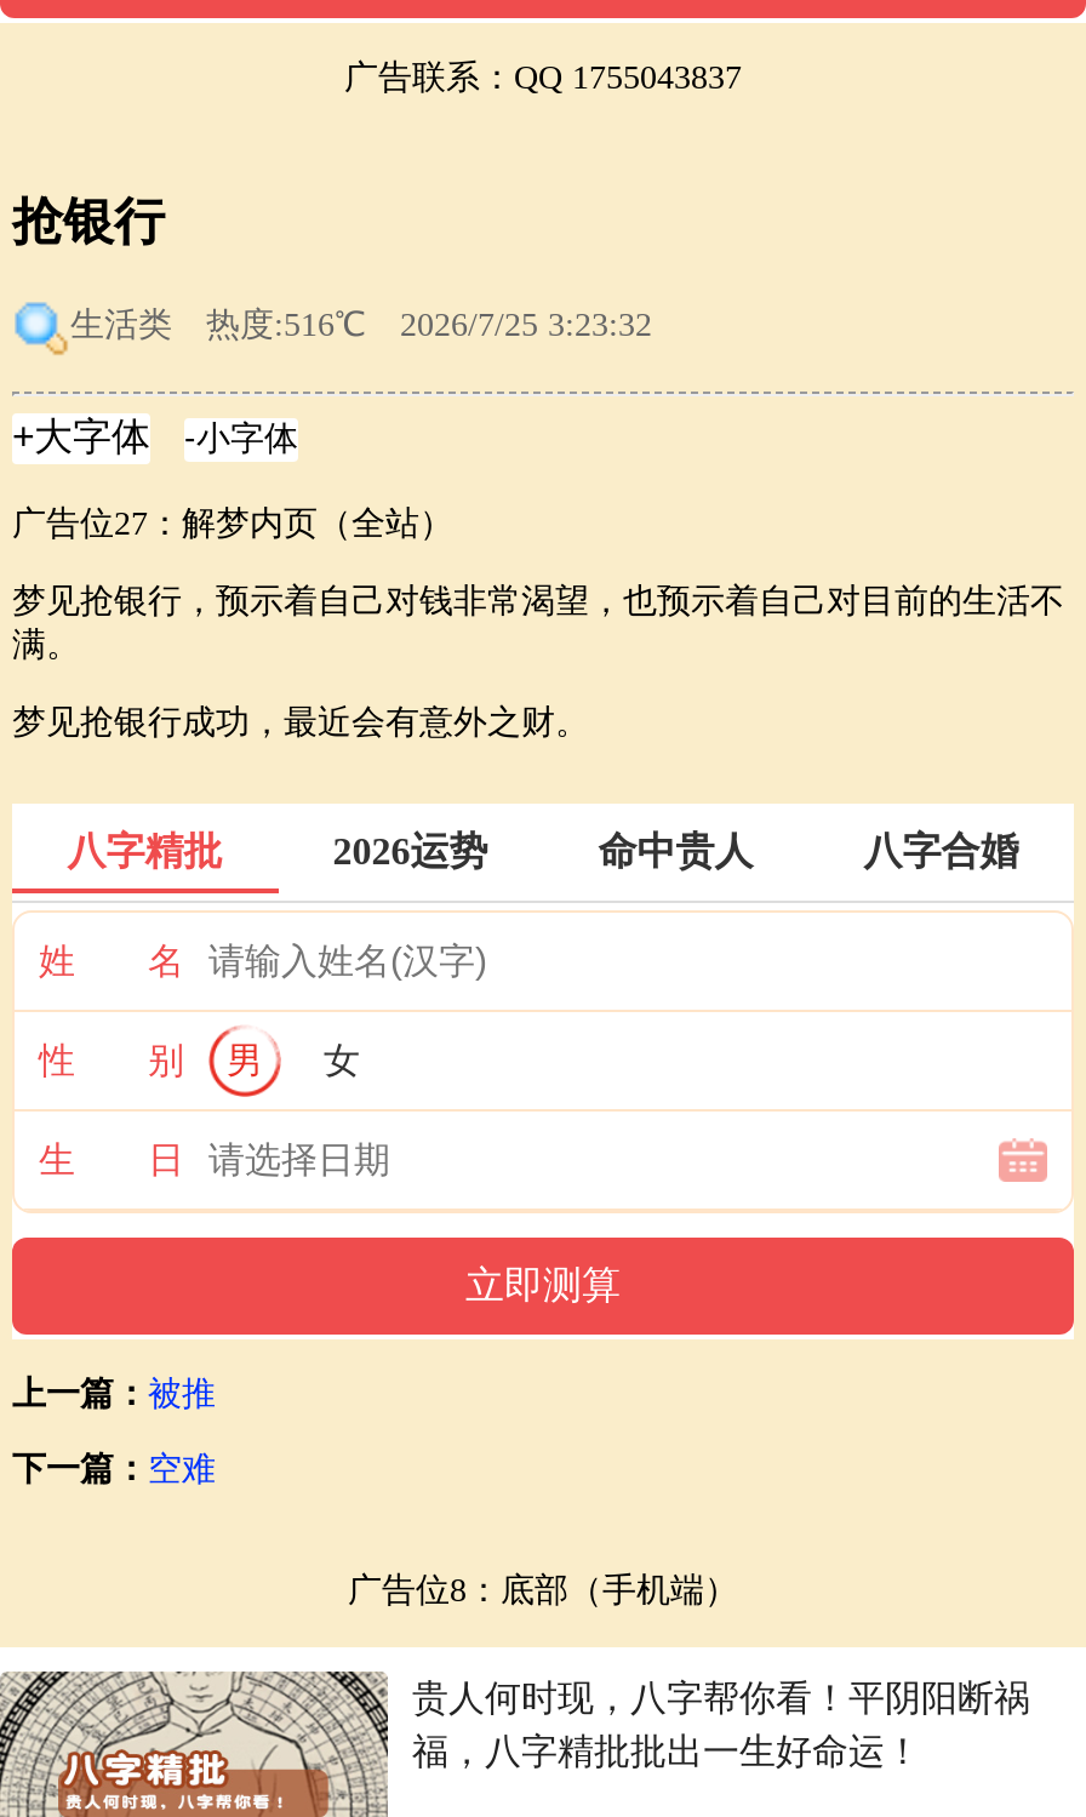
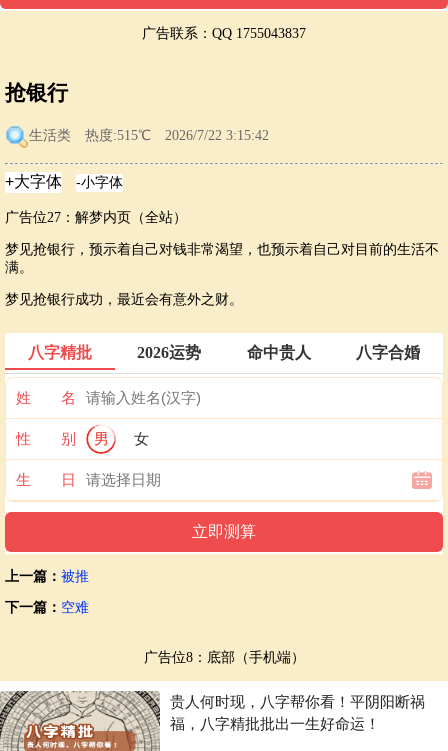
[70,307,652,343] 生活类热度:516℃ 2026/7/25 3:23:32 -> [29,128,269,143] 生活类热度:515℃ 2026/7/22 3:15:42

